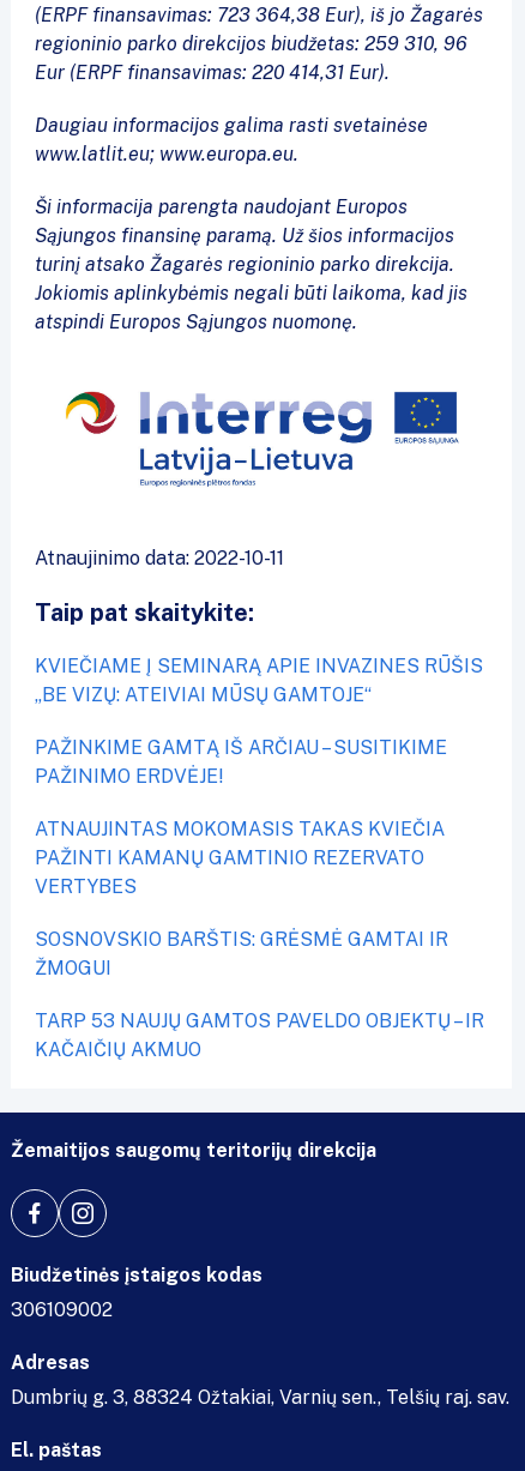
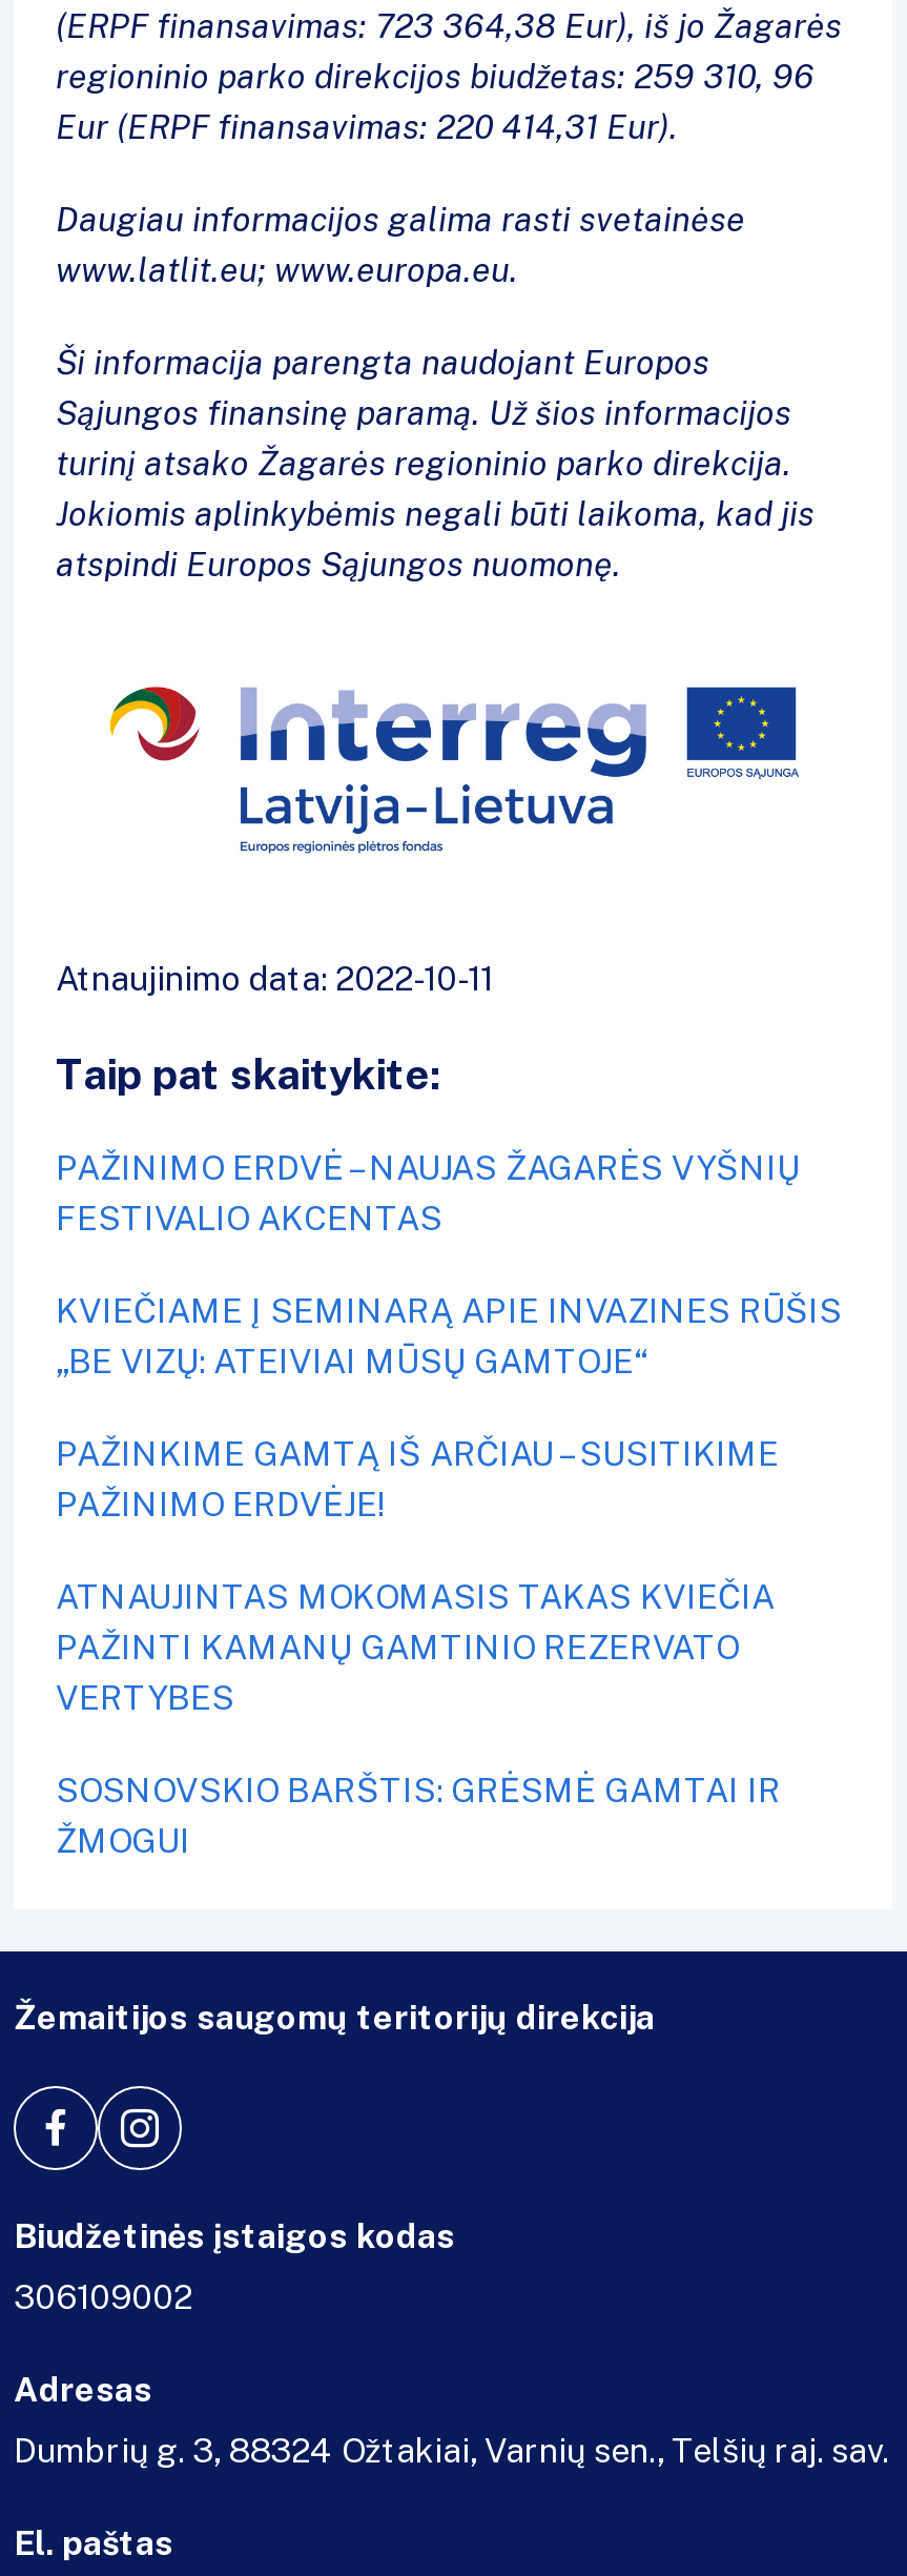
none -> [56,1148,800,1239] PAŽINIMO ERDVĖ – NAUJAS ŽAGARĖS VYŠNIŲ | FESTIVALIO AKCENTAS
moved [35,655,483,980] -> [56,1291,842,1861]: KVIEČIAME Į SEMINARĄ APIE INVAZINES RŪŠIS | „BE VIZŲ: ATEIVIAI MŪSŲ GAMTOJE“ | PAŽINKIME GAMTĄ IŠ ARČIAU – SUSITIKIME | ... | SOSNOVSKIO BARŠTIS: GRĖSMĖ GAMTAI IR | ŽMOGUI
[35,1010,484,1061] TARP 53 NAUJŲ GAMTOS PAVELDO OBJEKTŲ – IR | KAČAIČIŲ AKMUO -> none

